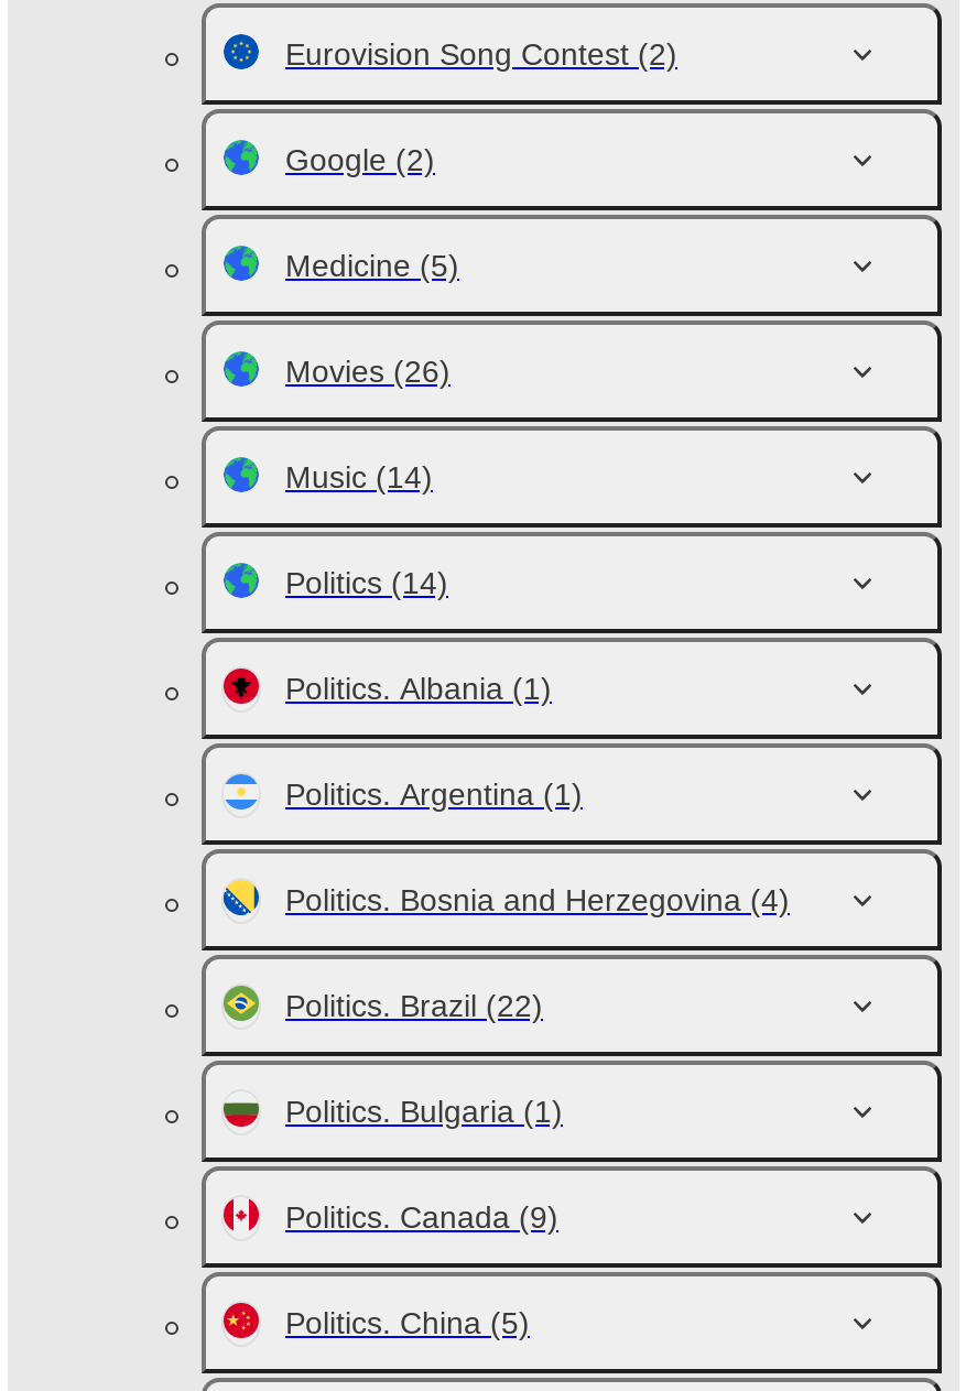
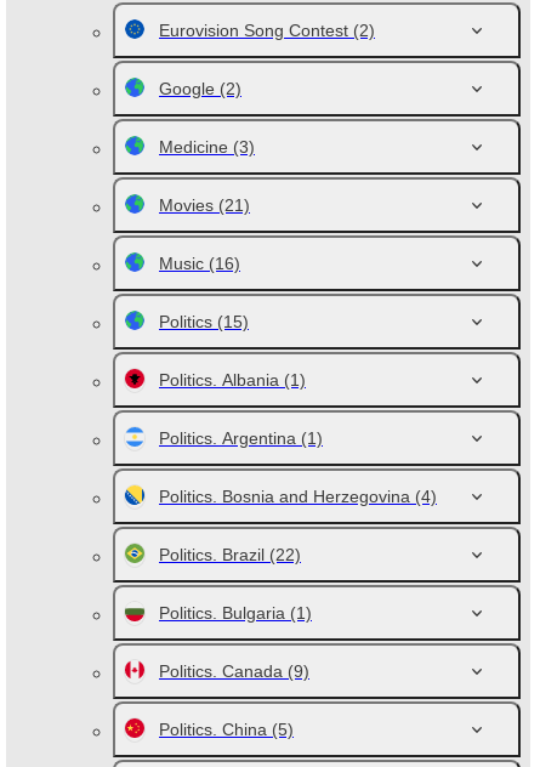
[285,248,459,283] Medicine (5) -> [159,137,255,157] Medicine (3)
[285,354,451,389] Movies (26) -> [159,195,250,215] Movies (21)
[285,459,433,495] Music (14) -> [159,254,240,273] Music (16)
[285,565,448,600] Politics (14) -> [159,312,249,331] Politics (15)

